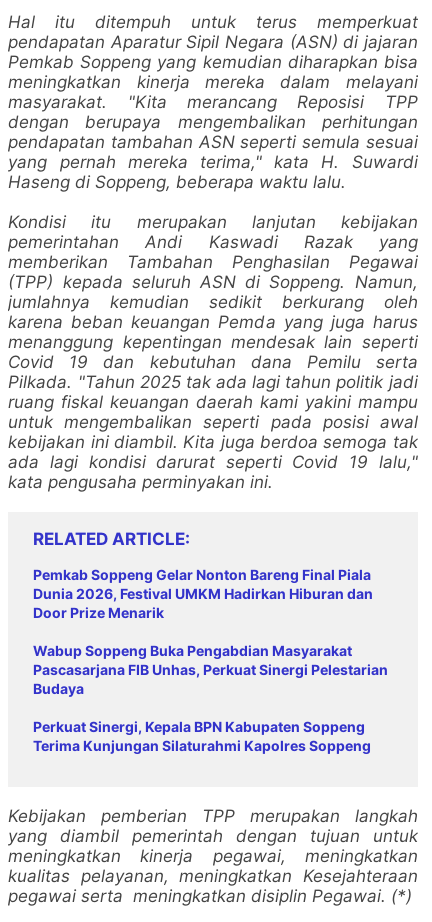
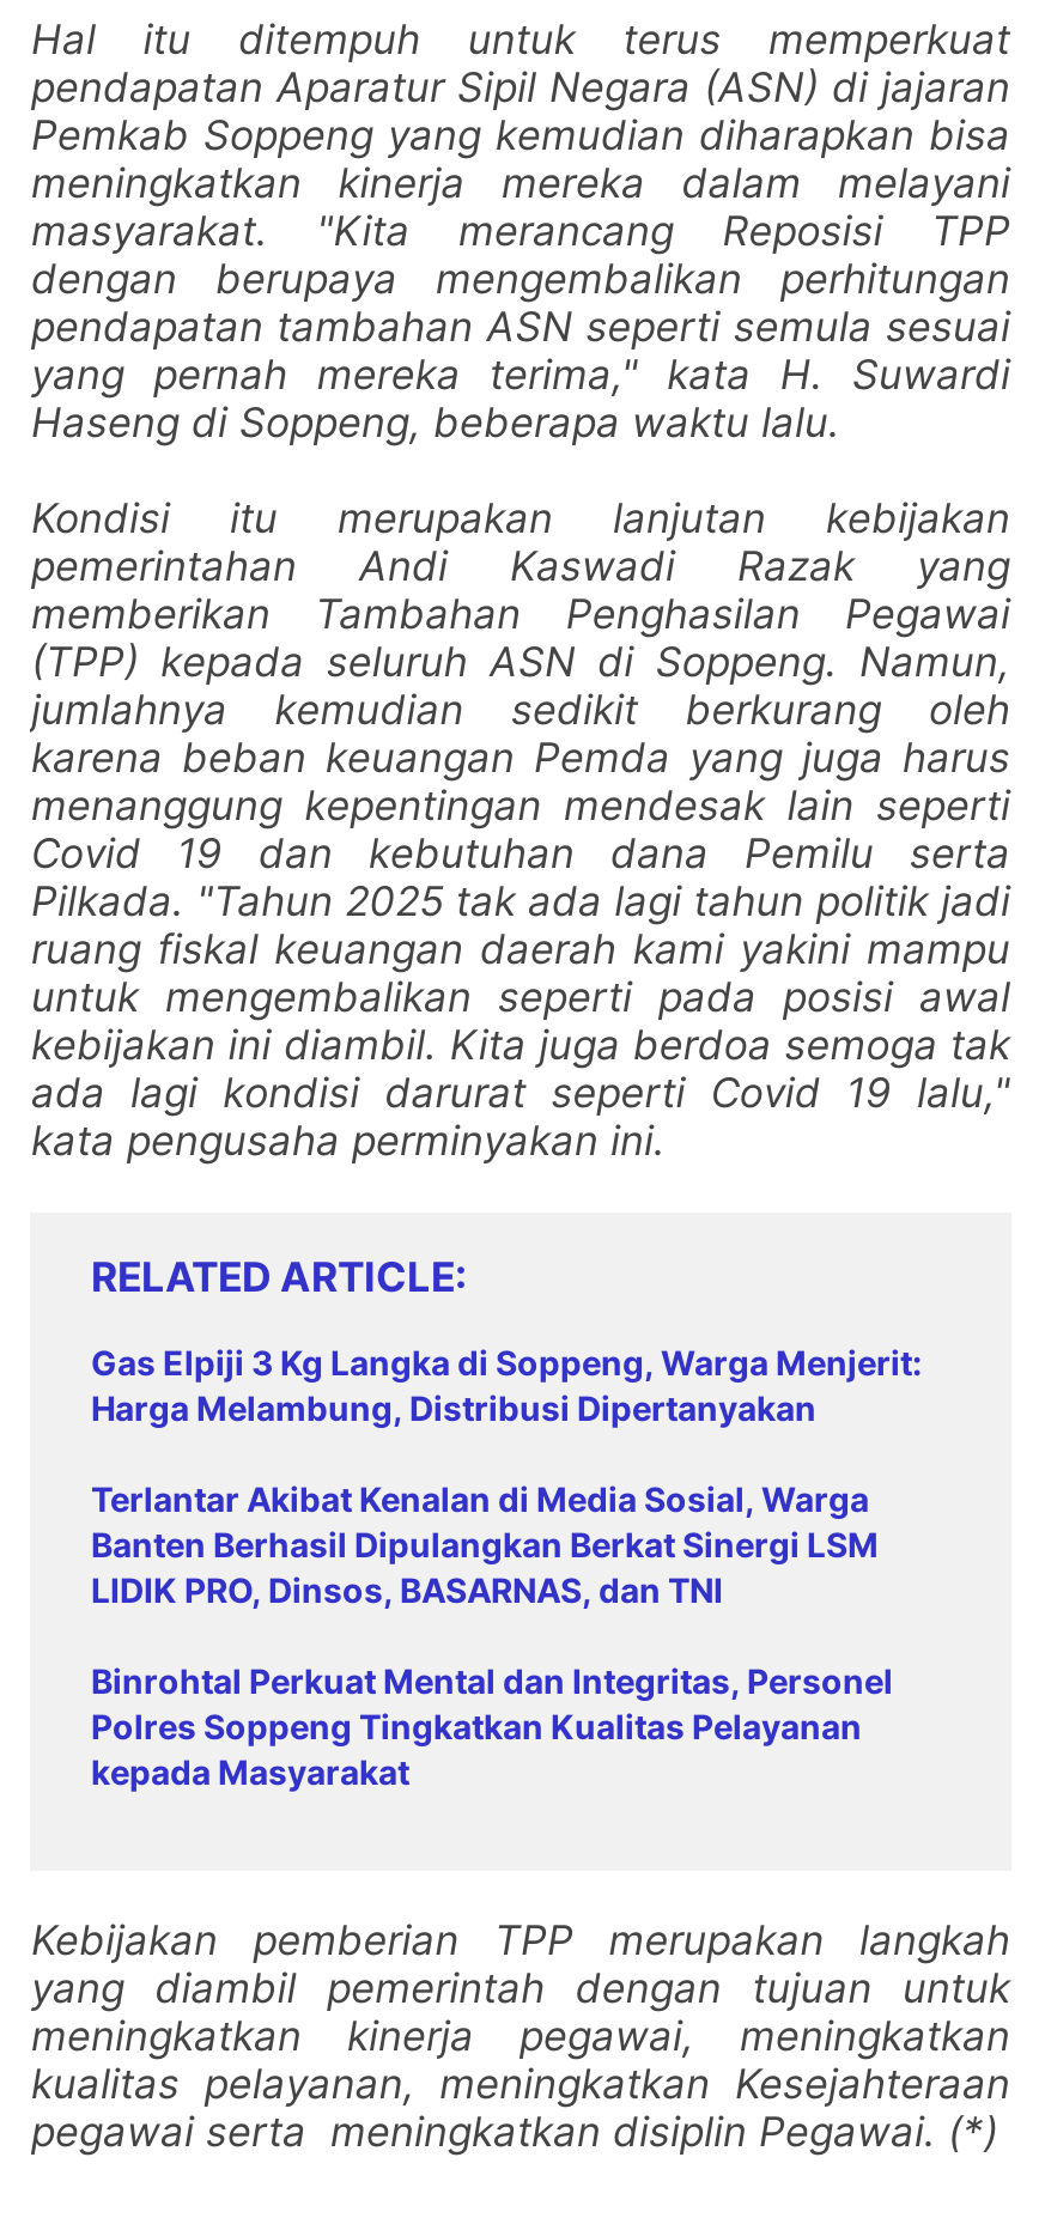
[33,565,373,620] Pemkab Soppeng Gelar Nonton Bareng Final Piala | Dunia 2026, Festival UMKM Hadirkan Hiburan dan | Door Prize Menarik -> [91,1341,922,1427] Gas Elpiji 3 Kg Langka di Soppeng, Warga Menjerit: | Harga Melambung, Distribusi Dipertanyakan
[33,641,388,696] Wabup Soppeng Buka Pengabdian Masyarakat | Pascasarjana FIB Unhas, Perkuat Sinergi Pelestarian | Budaya -> [91,1477,879,1609] Terlantar Akibat Kenalan di Media Sosial, Warga | Banten Berhasil Dipulangkan Berkat Sinergi LSM | LIDIK PRO, Dinsos, BASARNAS, dan TNI
[33,717,371,753] Perkuat Sinergi, Kepala BPN Kabupaten Soppeng | Terima Kunjungan Silaturahmi Kapolres Soppeng -> [91,1659,893,1791] Binrohtal Perkuat Mental dan Integritas, Personel | Polres Soppeng Tingkatkan Kualitas Pelayanan | kepada Masyarakat

